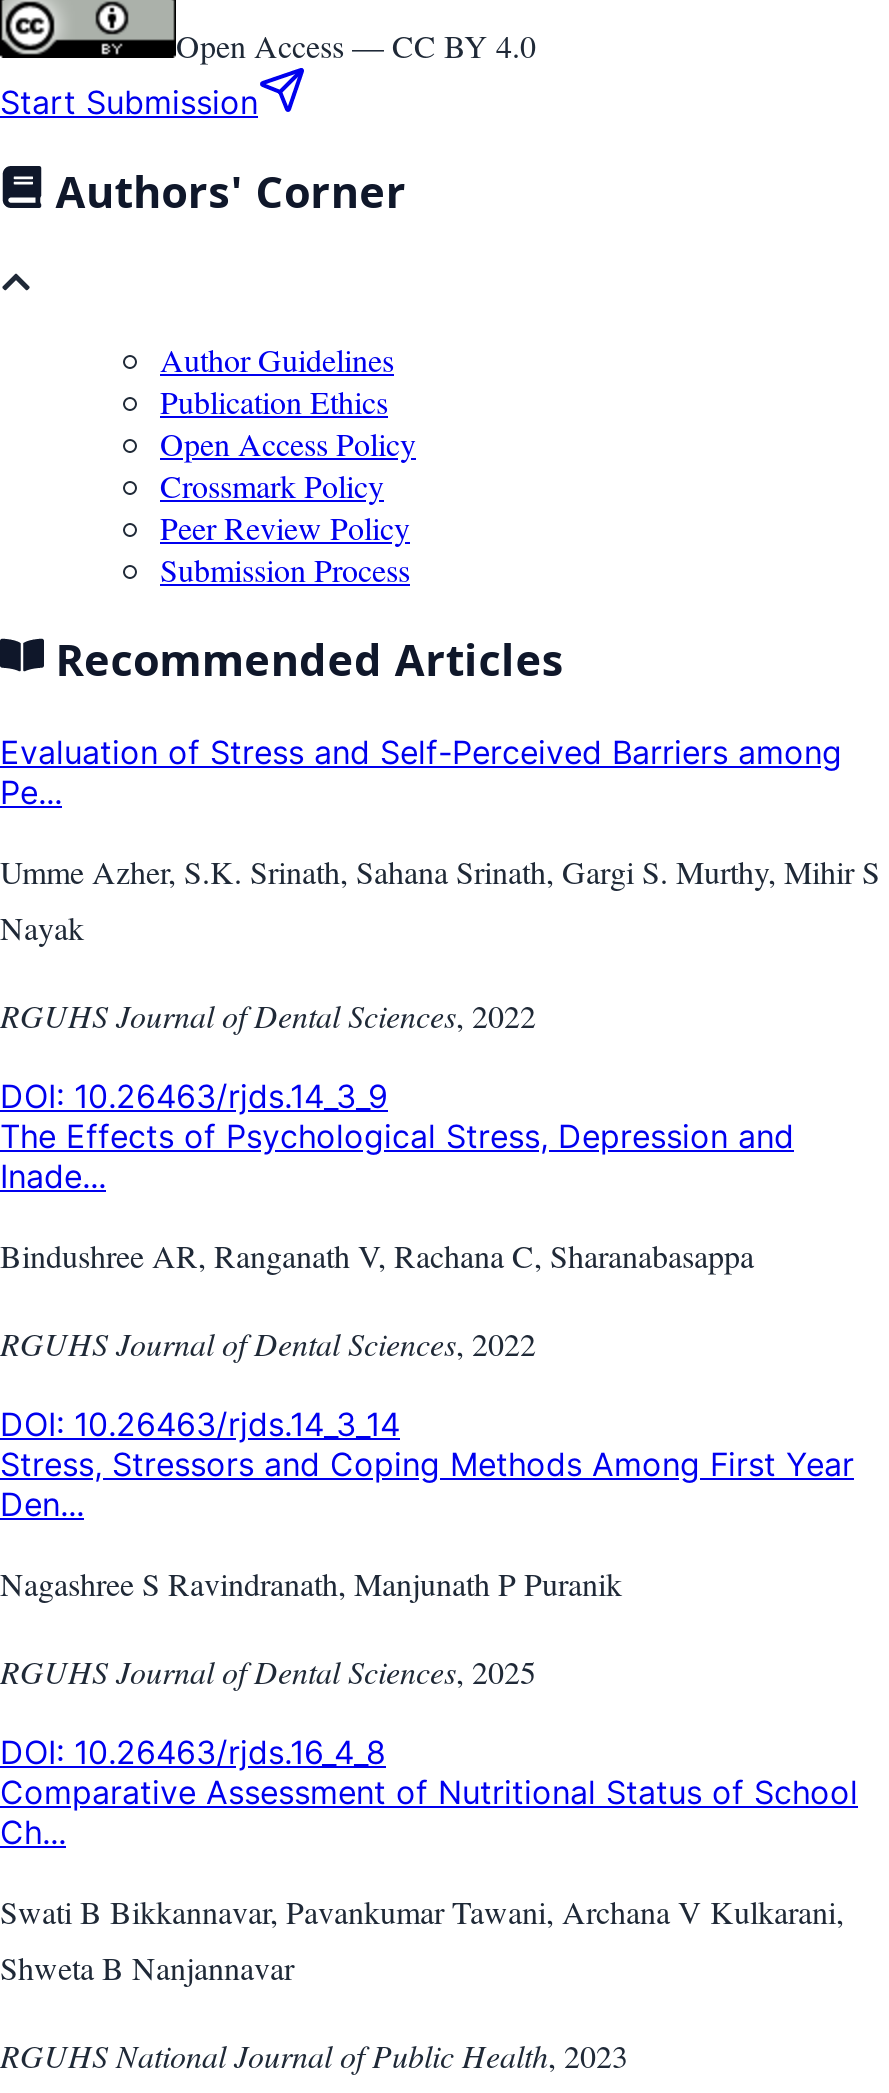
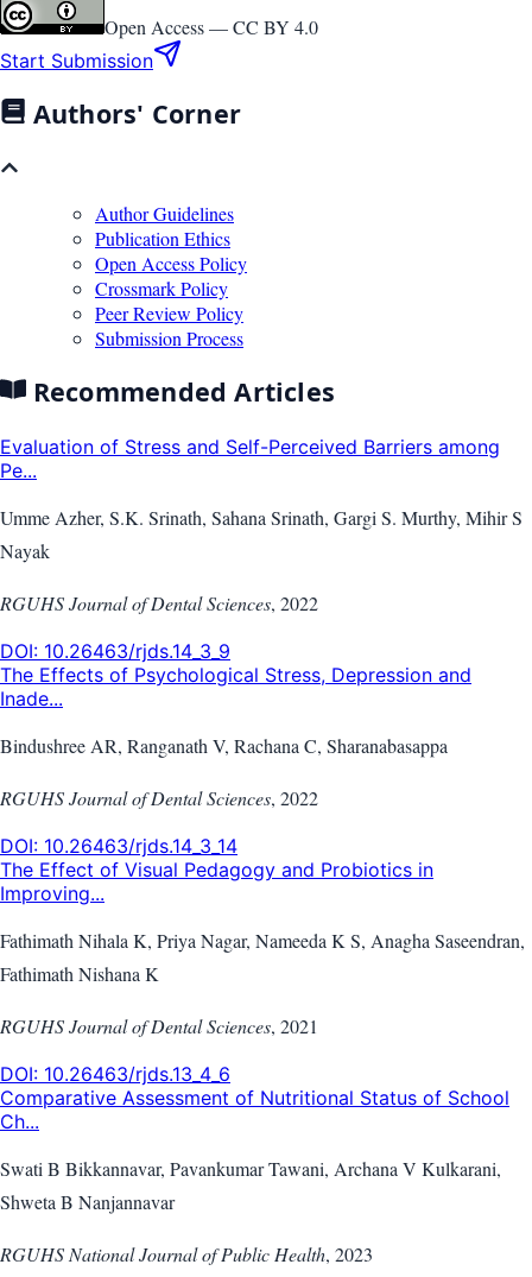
[0,1444,854,1524] Stress, Stressors and Coping Methods Among First Year | Den... -> [0,858,433,905] The Effect of Visual Pedagogy and Probiotics in | Improving...
[0,1562,622,1604] Nagashree S Ravindranath, Manjunath P Puranik -> [0,928,525,986] Fathimath Nihala K, Priya Nagar, Nameeda K S, Anagha Saseendran, | Fathimath Nishana K
[0,1650,536,1692] RGUHS Journal of Dental Sciences, 2025 -> [0,1013,318,1038] RGUHS Journal of Dental Sciences, 2021
[0,1732,386,1772] DOI: 10.26463/rjds.16_4_8 -> [0,1062,230,1086] DOI: 10.26463/rjds.13_4_6

